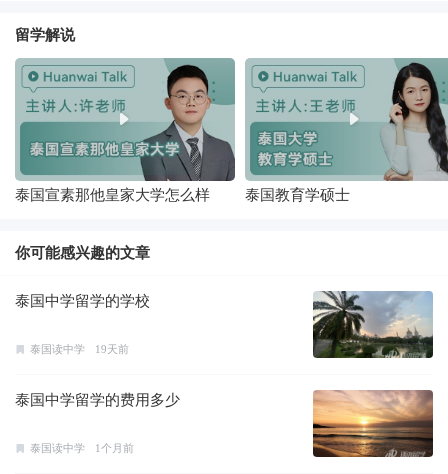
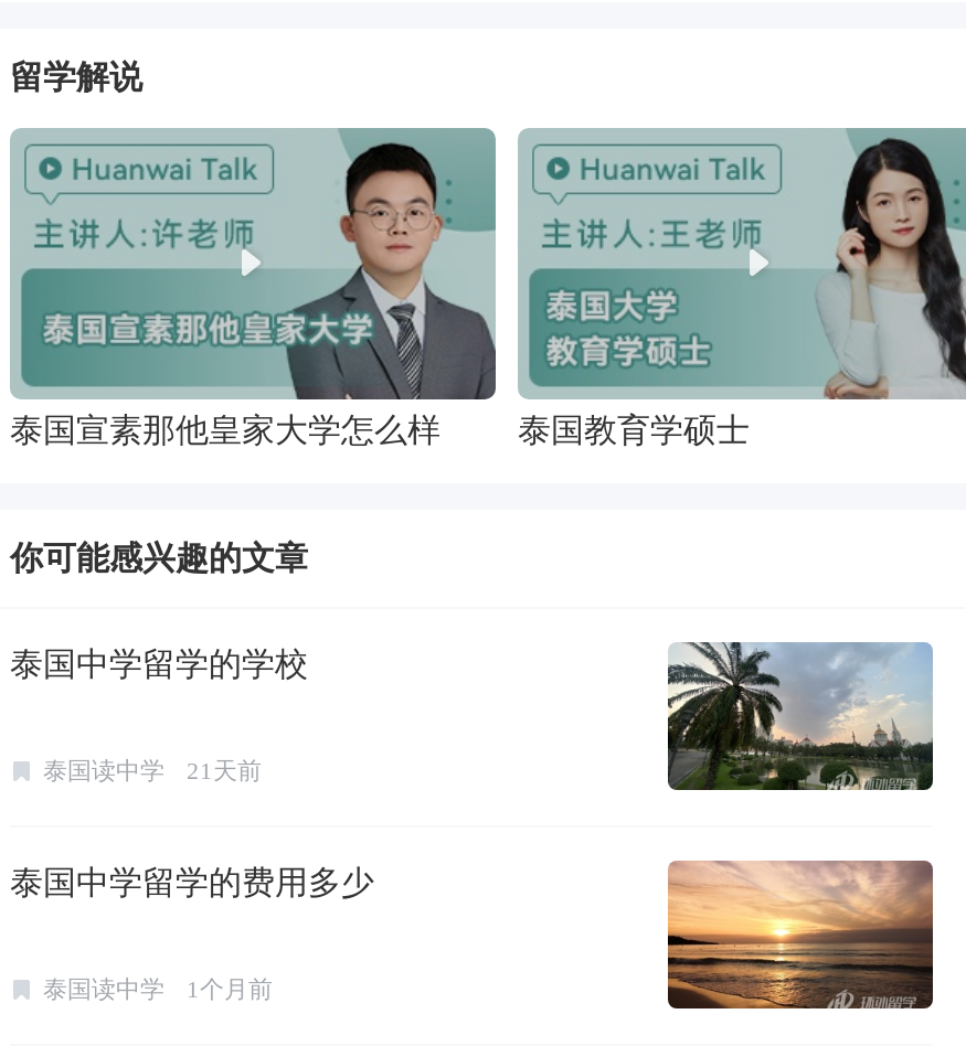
[30,343,129,355] 泰国读中学 19天前 -> [43,757,262,783] 泰国读中学 21天前

